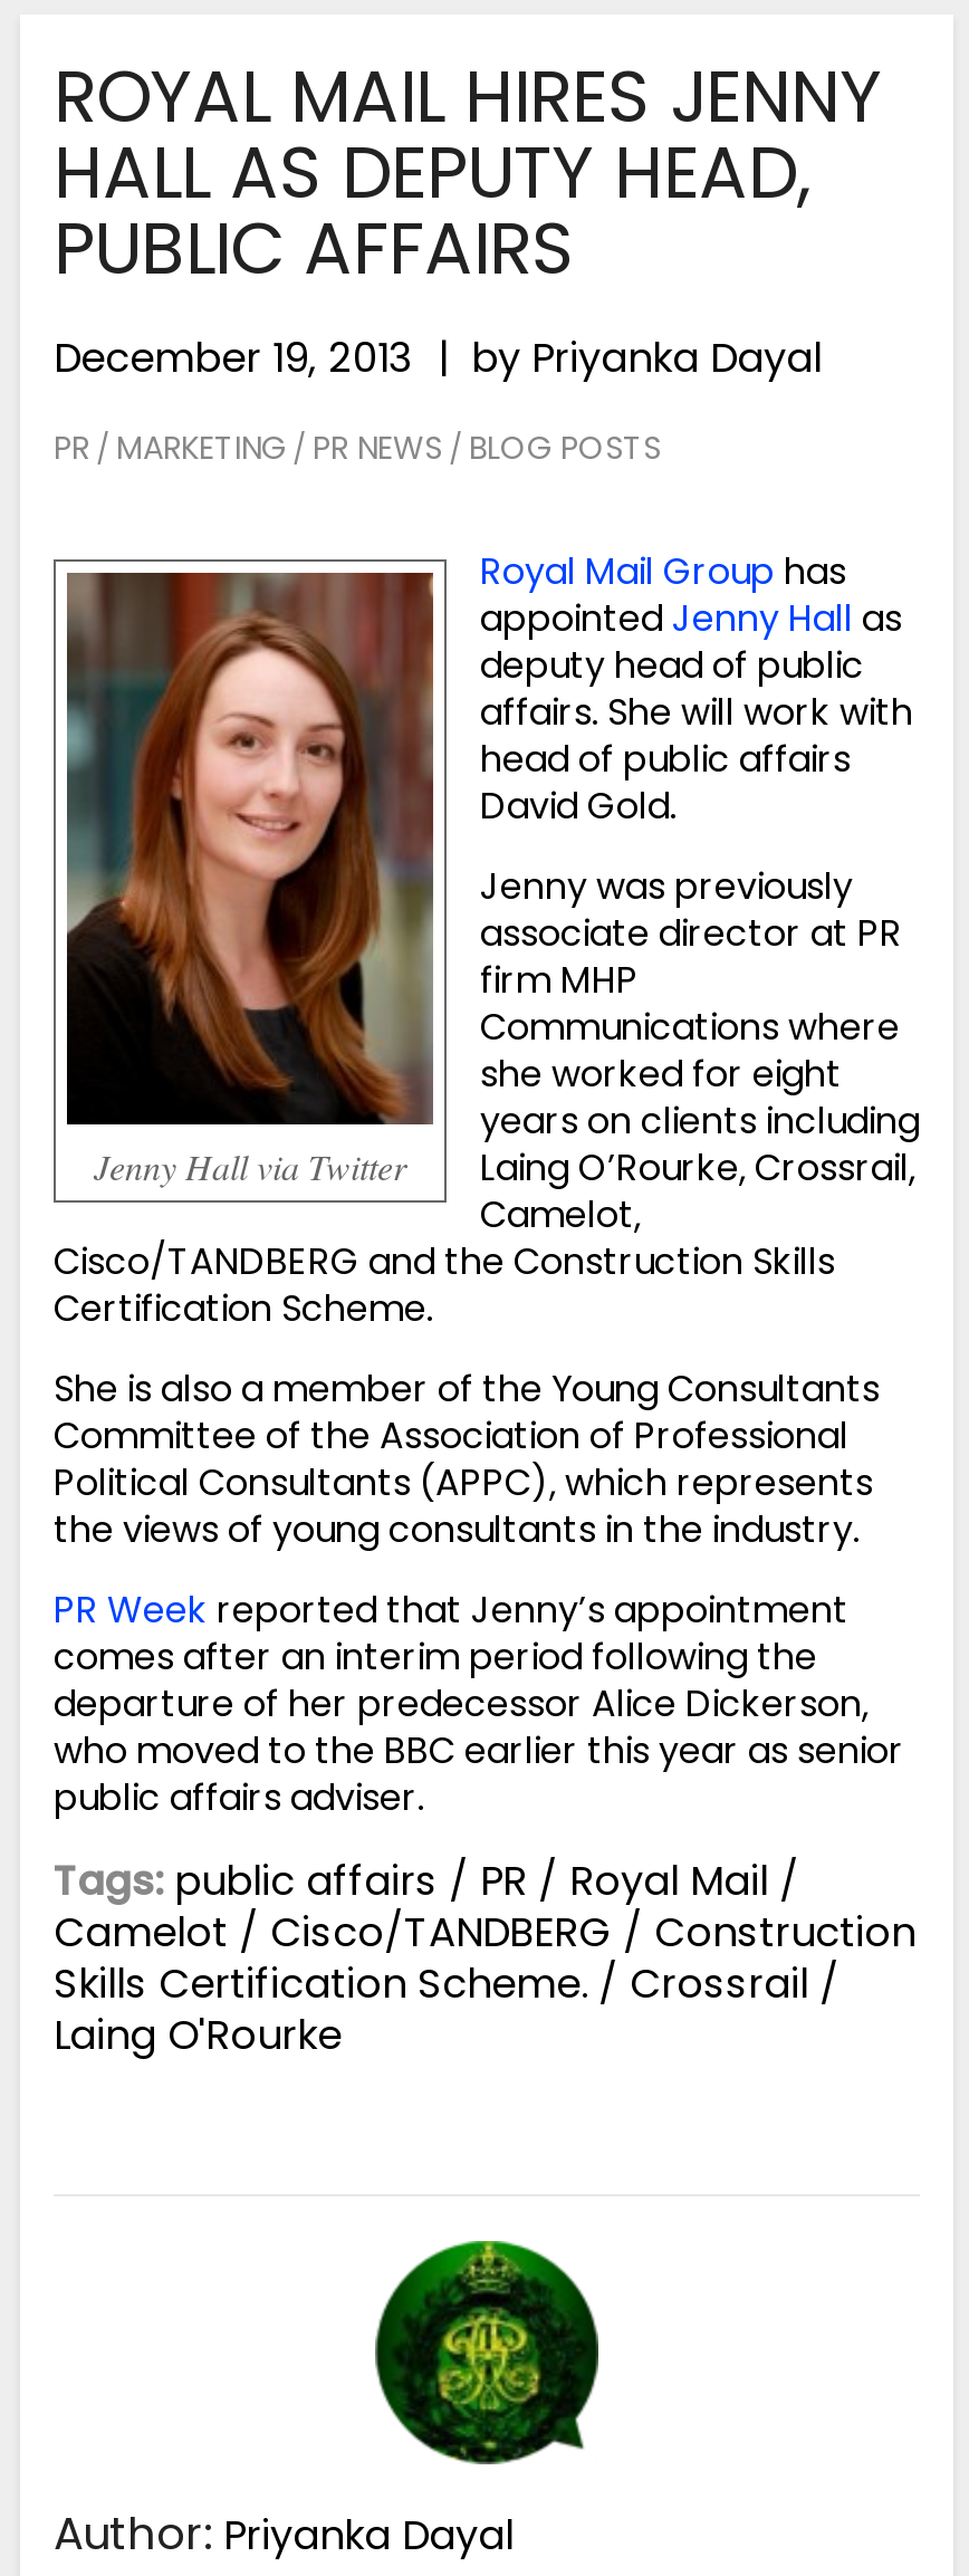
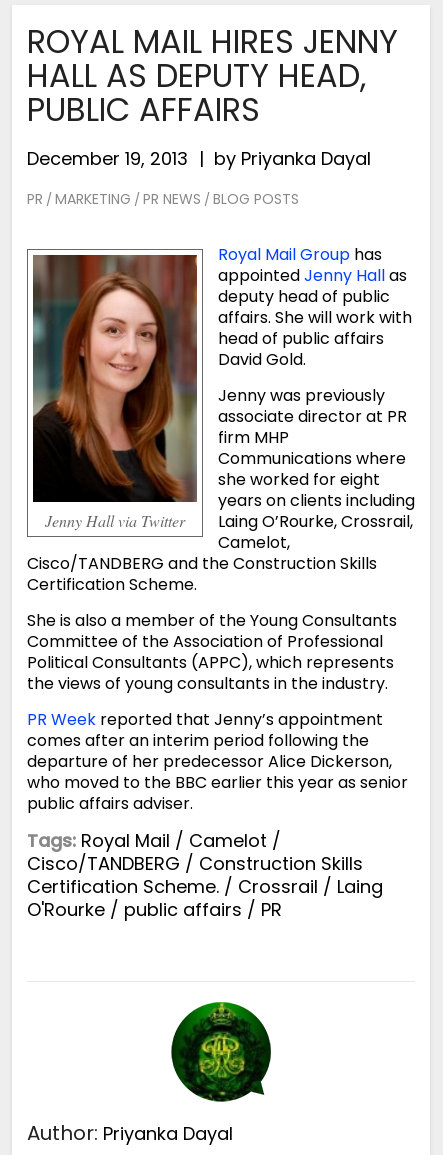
[54,1853,915,2063] Tags: public affairs / PR / Royal Mail / | Camelot / Cisco/TANDBERG / Construction | Skills Certification Scheme. / Crossrail / | Laing O'Rourke -> [27,828,383,922] Tags: Royal Mail / Camelot / | Cisco/TANDBERG / Construction Skills | Certification Scheme. / Crossrail / Laing | O'Rourke / public affairs / PR

